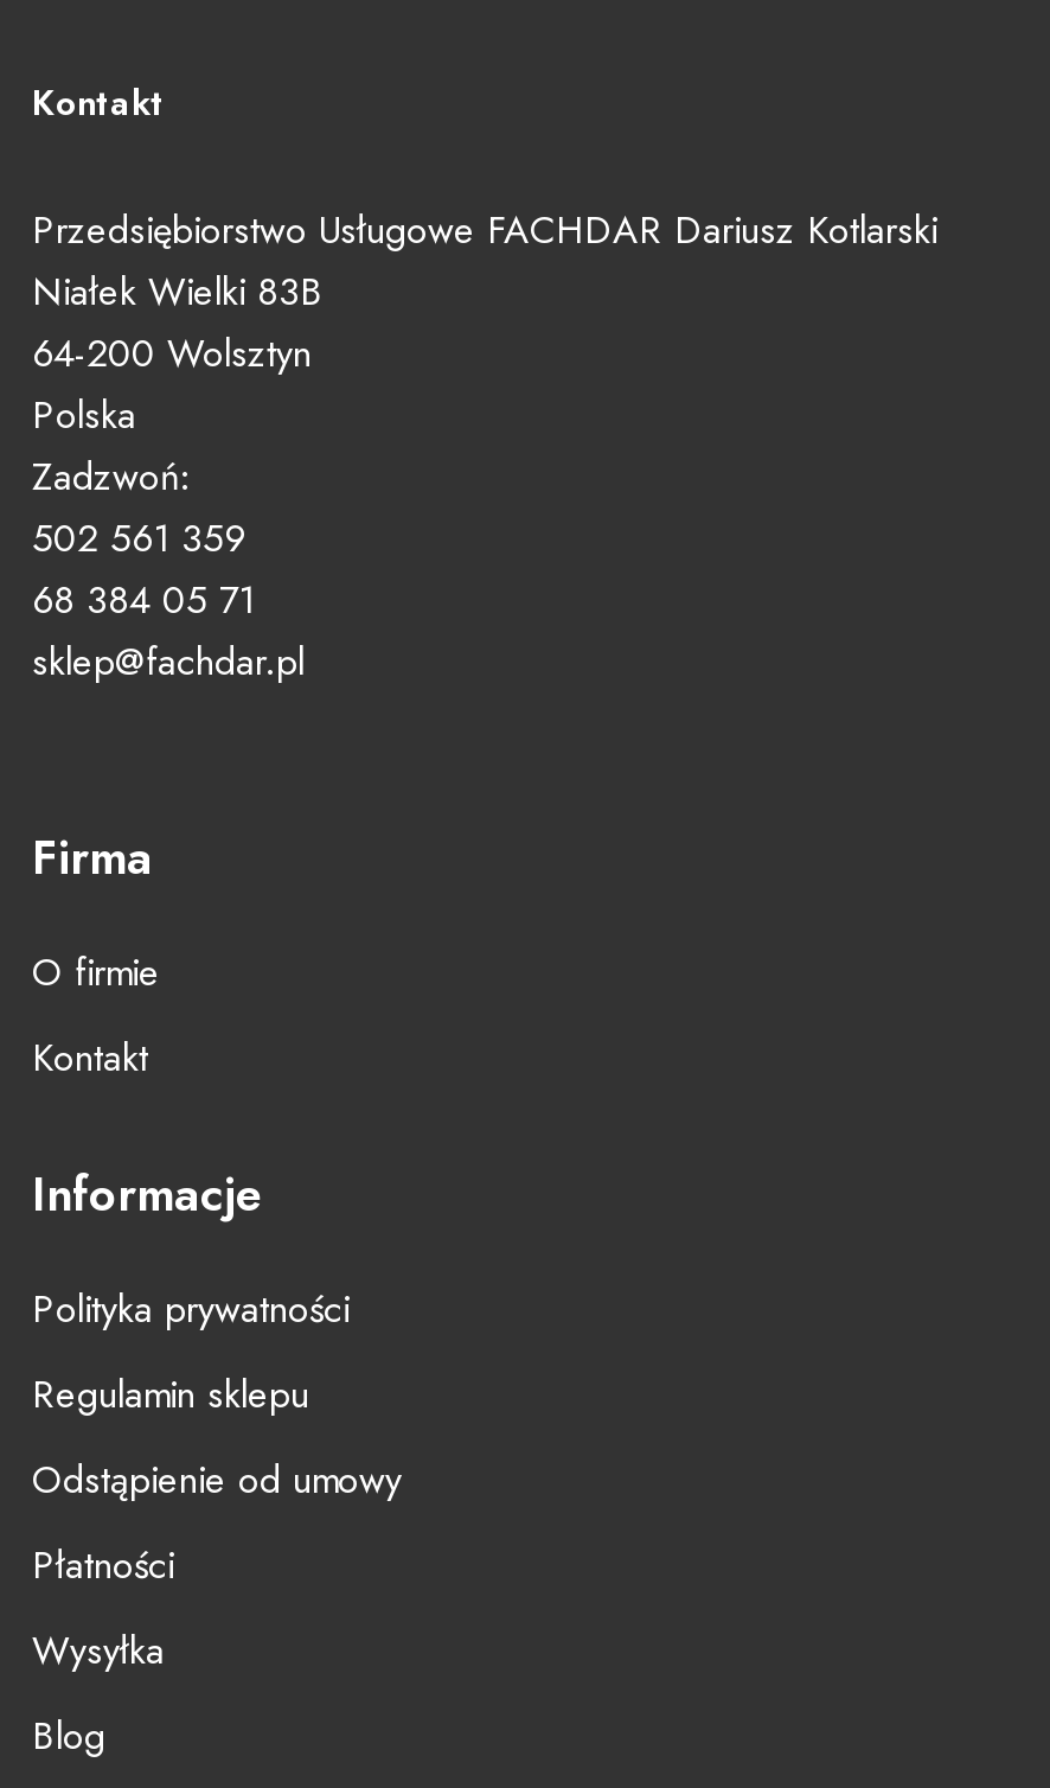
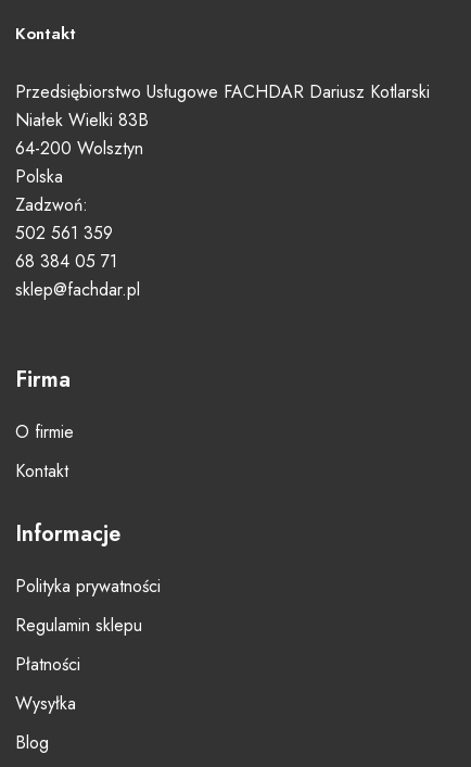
[32,1452,402,1507] Odstąpienie od umowy -> none

